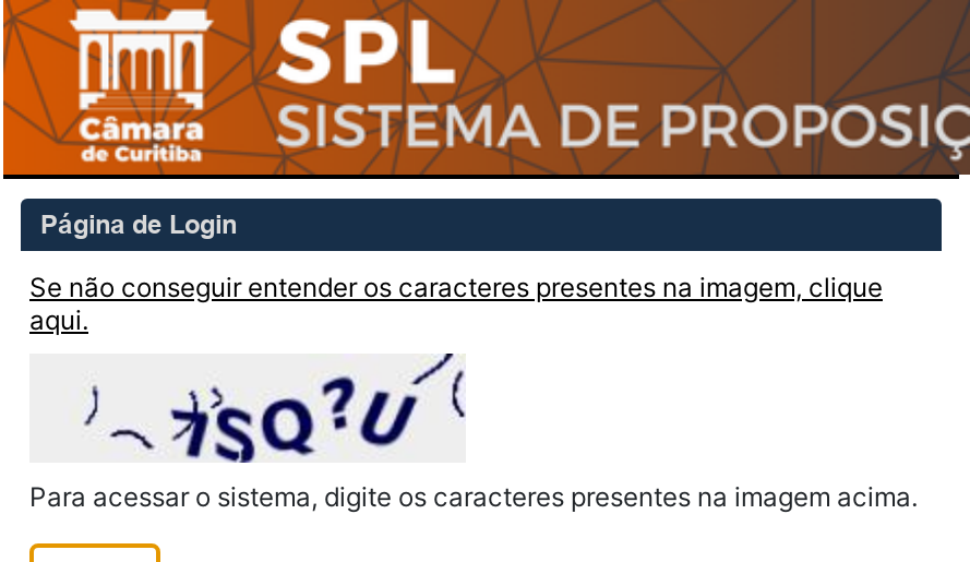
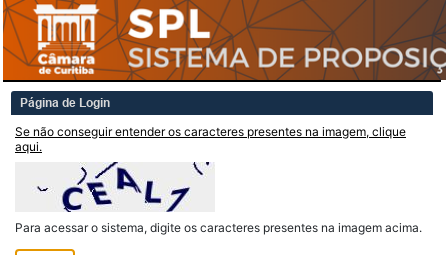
[80,354,466,465] [image] -> [53,161,214,213] [image]

